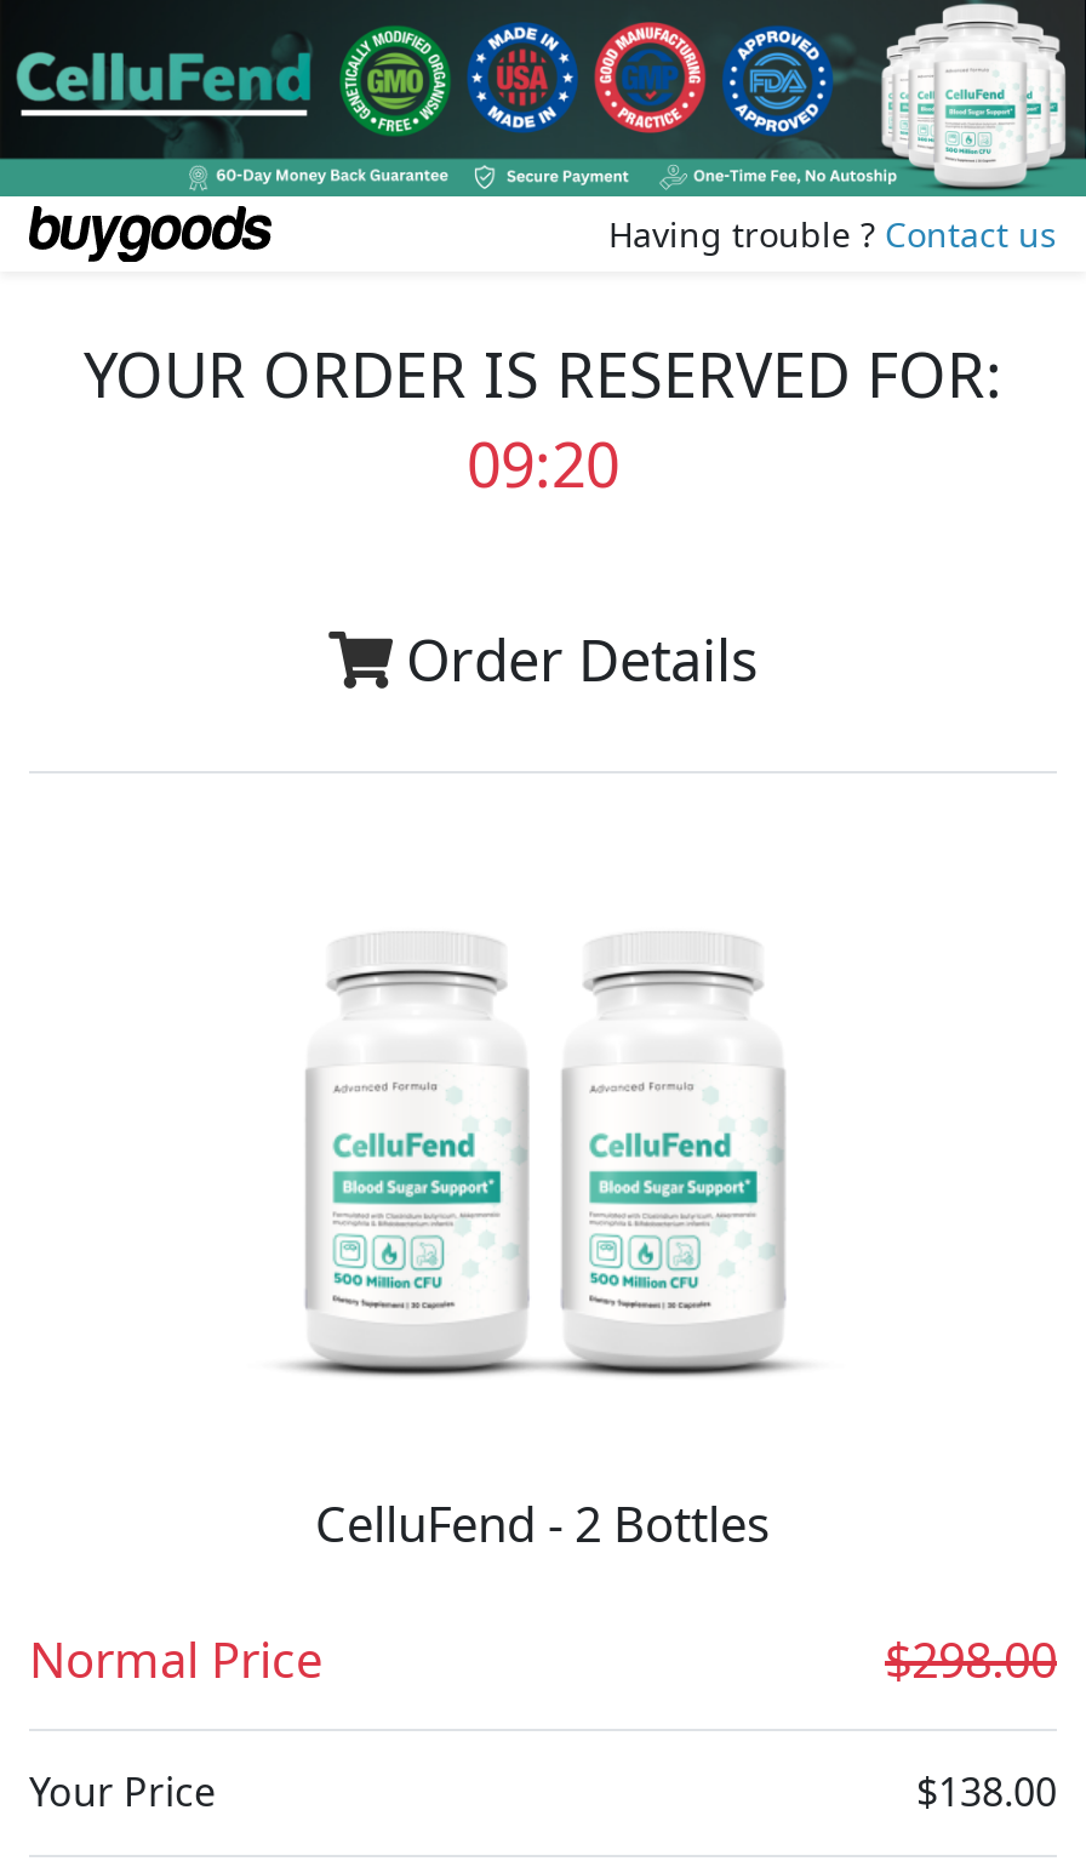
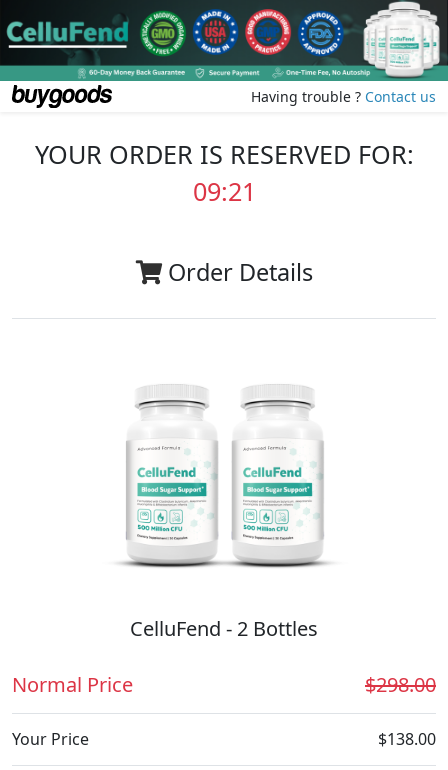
[467,421,619,504] 09:20 -> [192,174,255,208] 09:21

